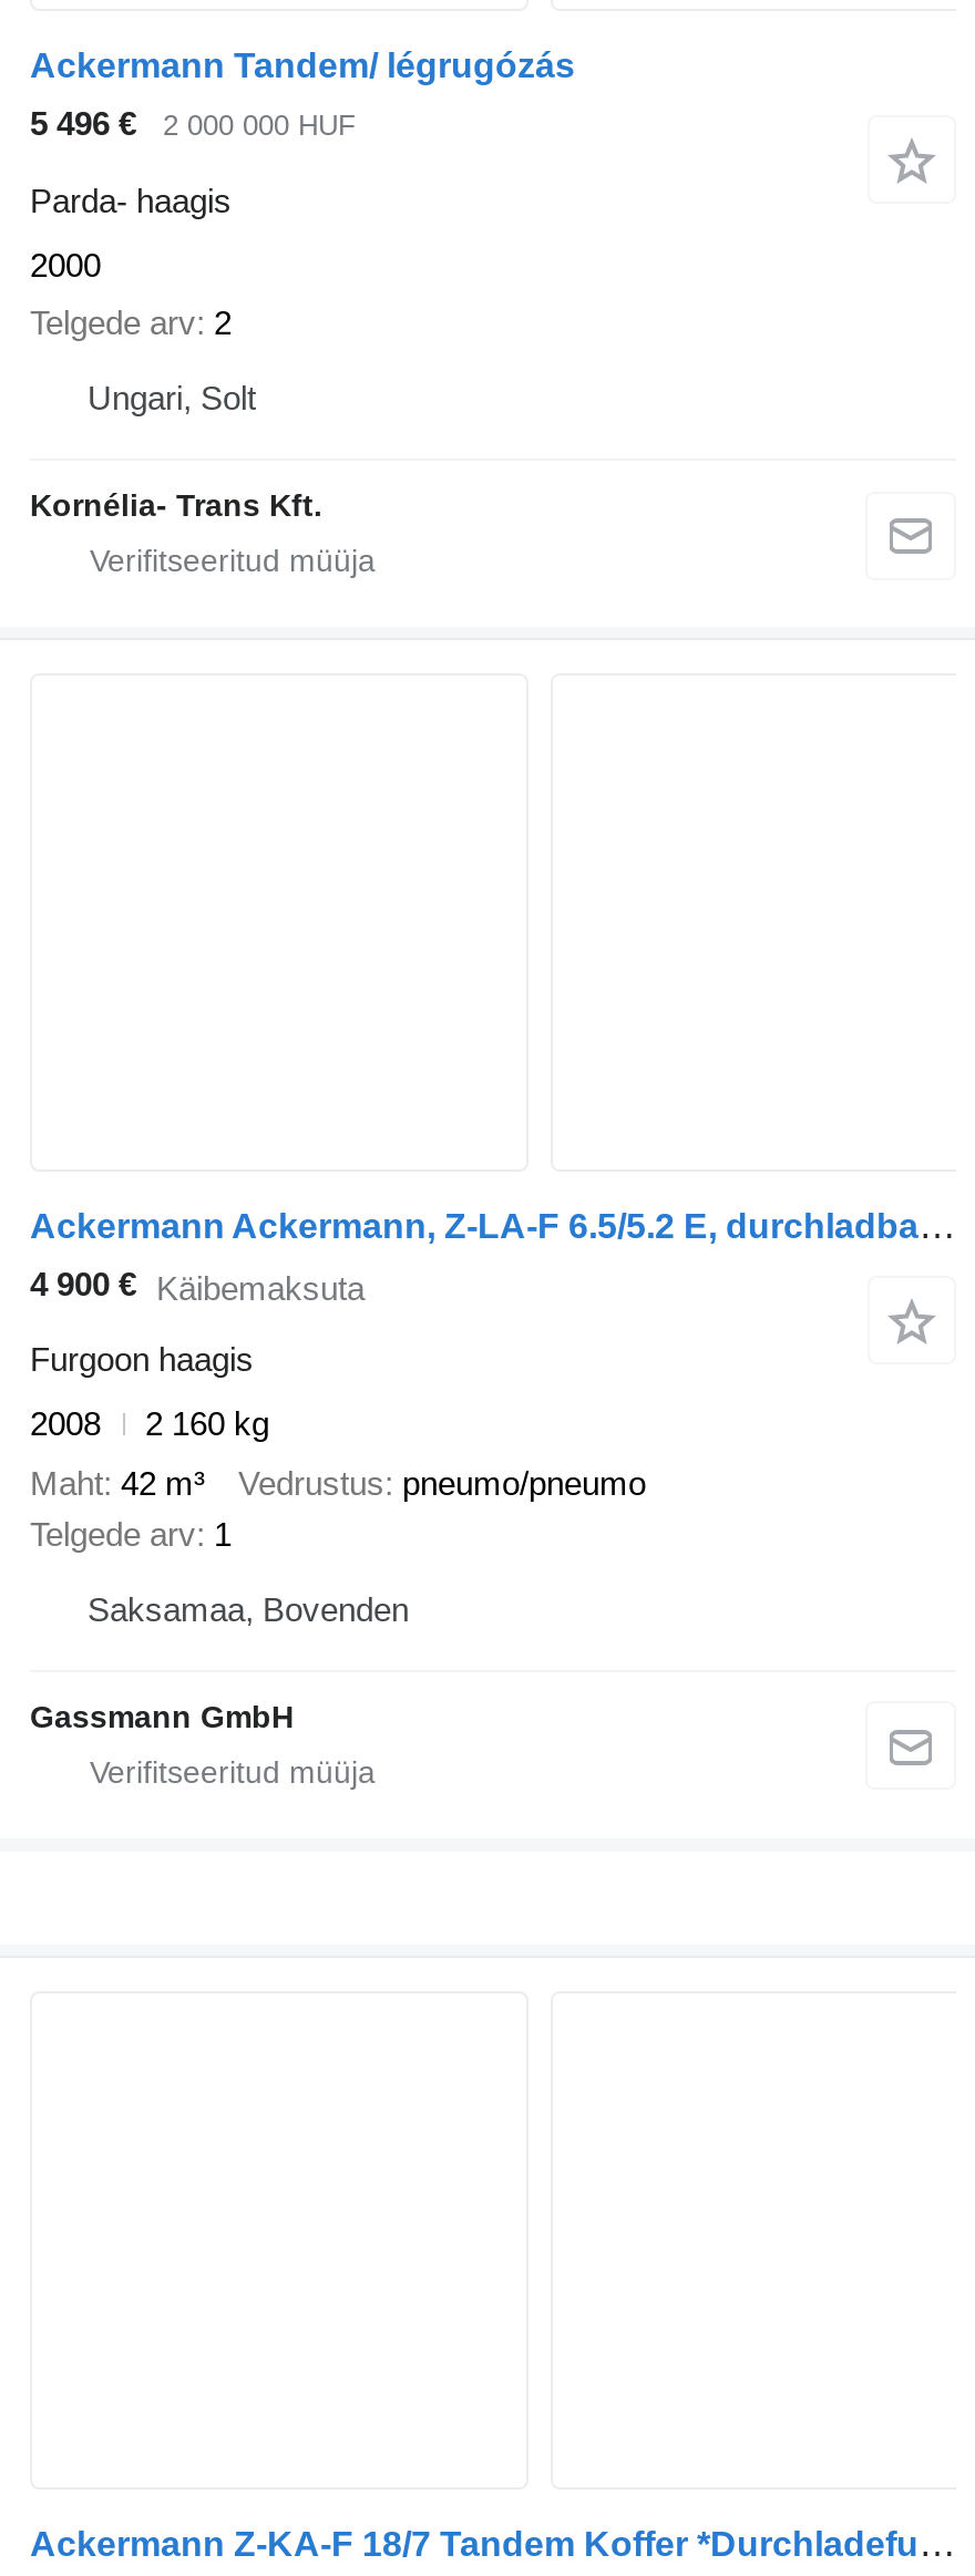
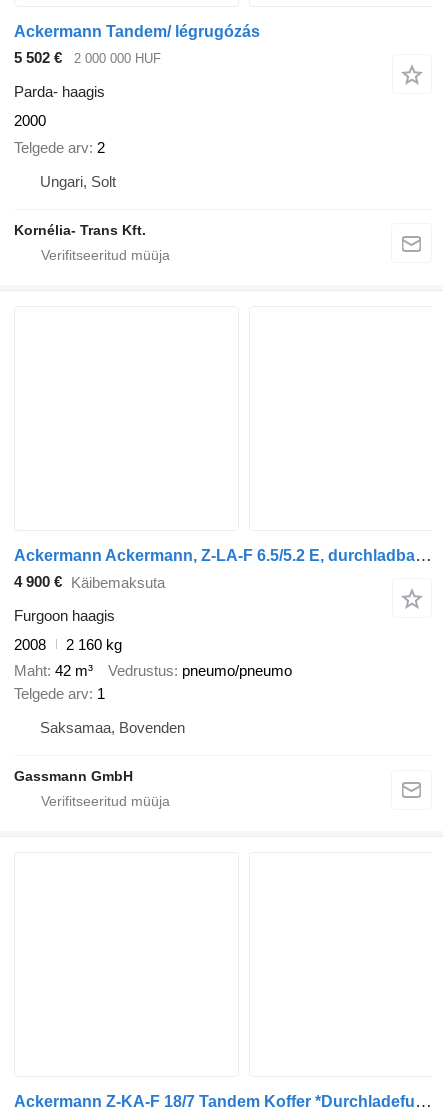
[30,105,356,142] 5 496 € 2 000 000 HUF -> [14,49,161,66] 5 502 € 2 000 000 HUF

